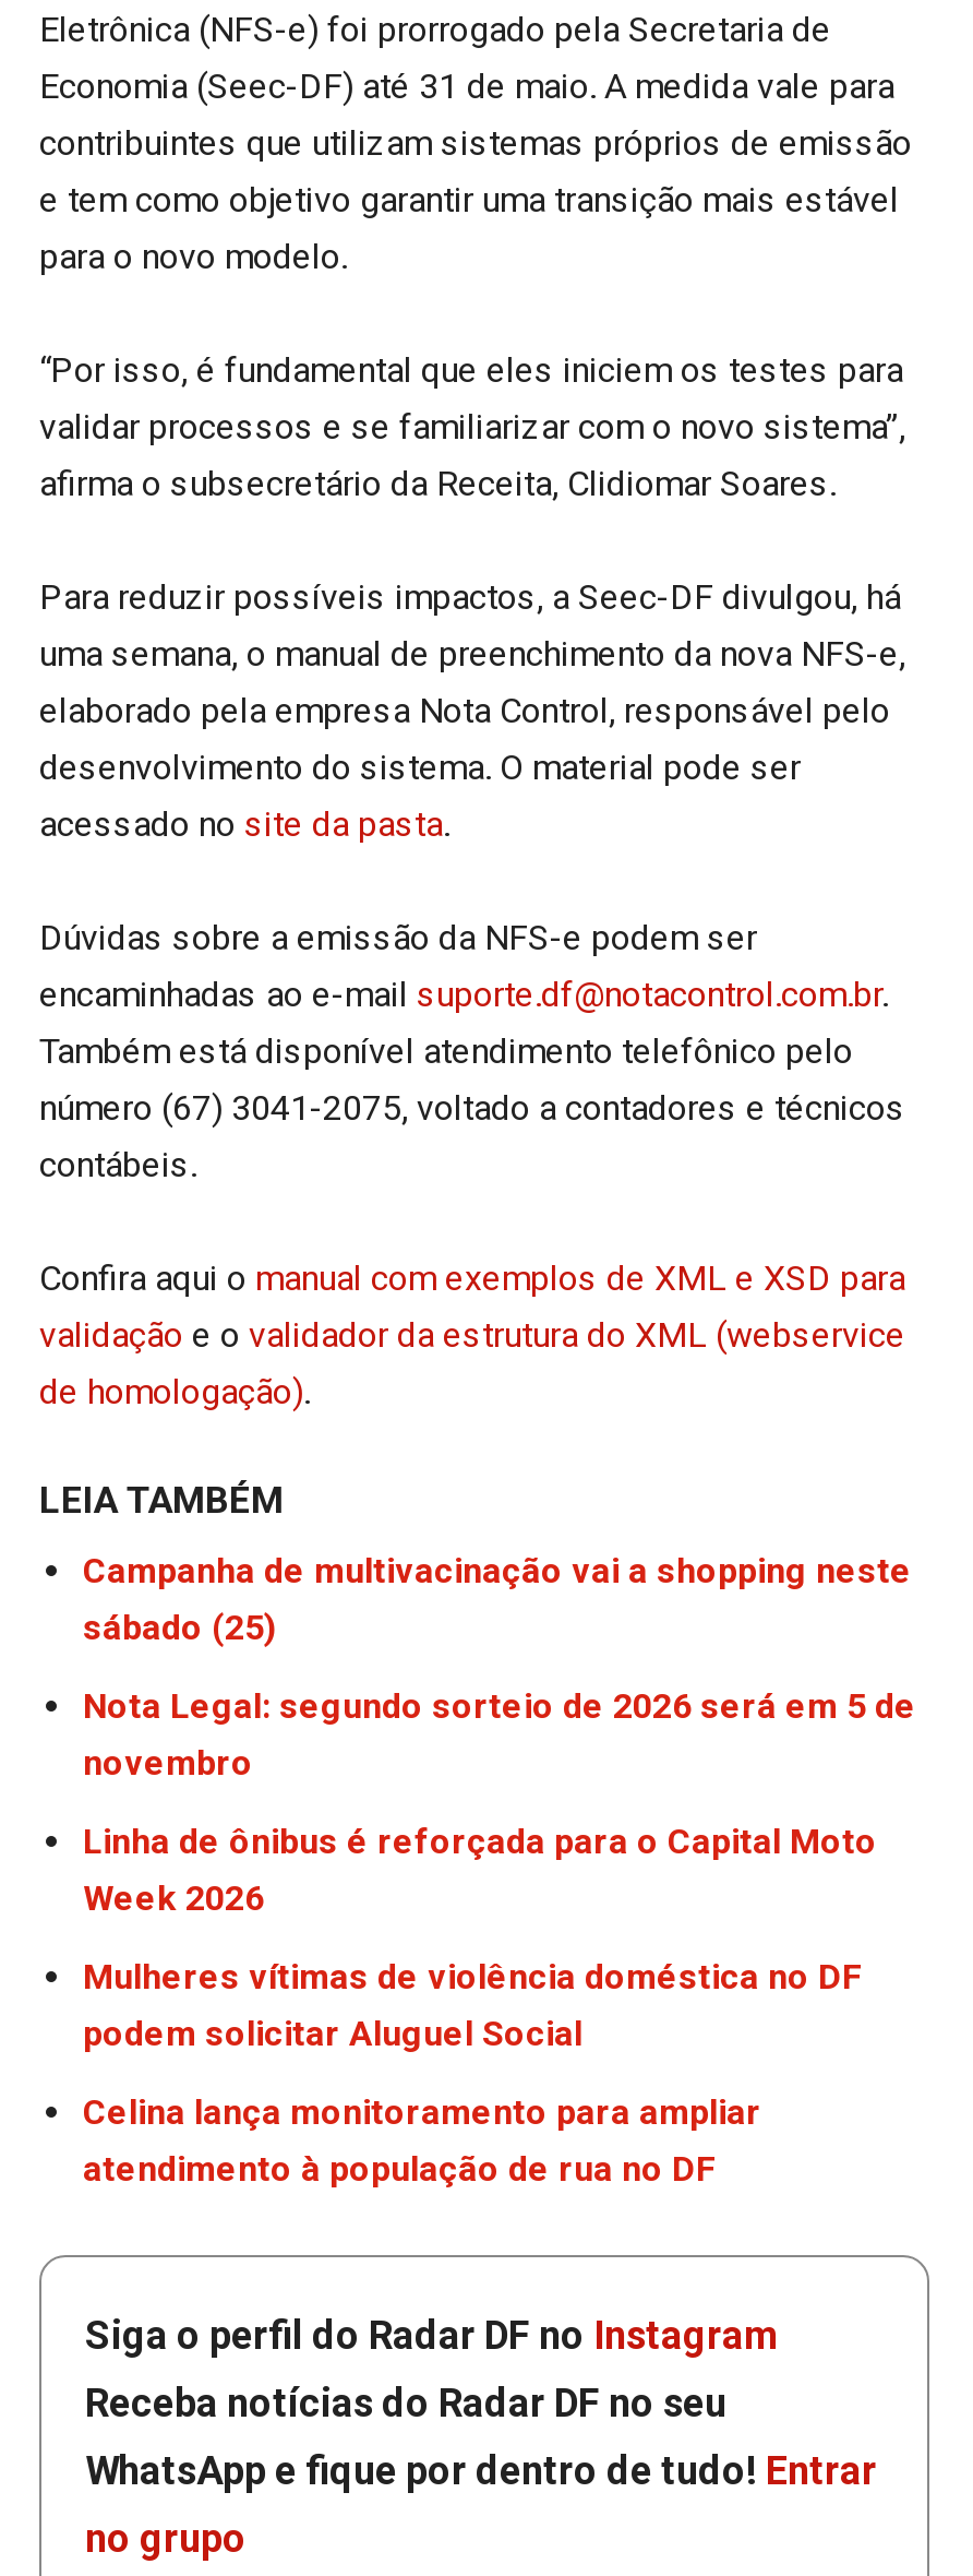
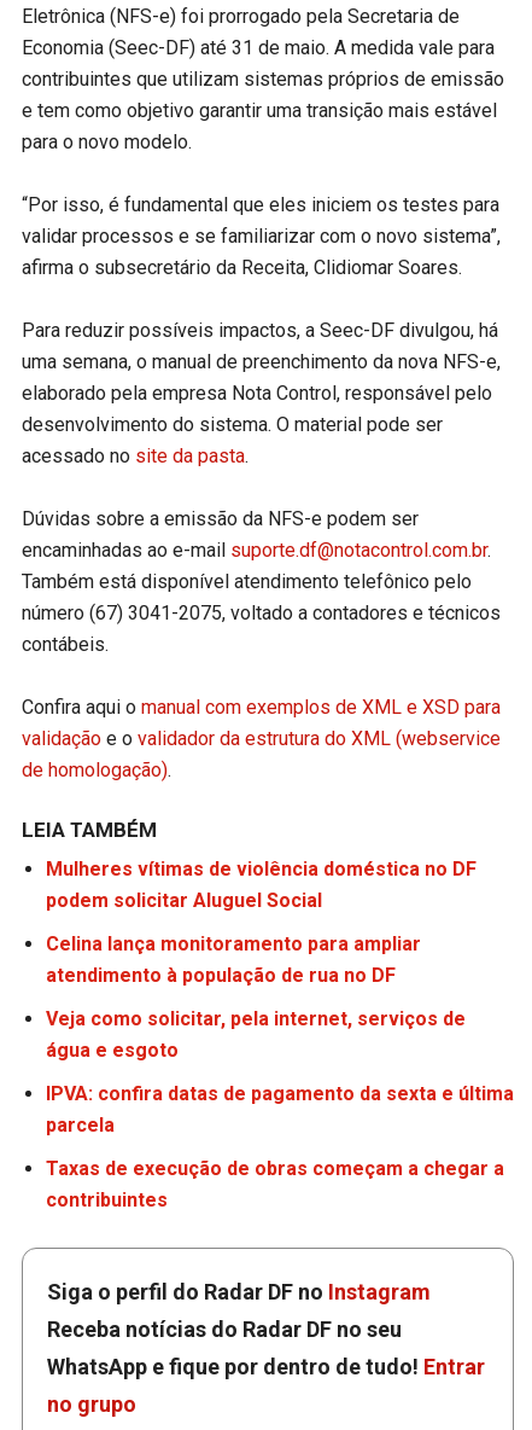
[83,1550,916,1919] Campanha de multivacinação vai a shopping neste | sábado (25) | Nota Legal: segundo sorteio de 2026 será em 5 de | novembro | Linha de ônibus é reforçada para o Capital Moto | Week 2026 -> none
moved [83,1956,862,2189] -> [46,857,477,987]: Mulheres vítimas de violência doméstica no DF | podem solicitar Aluguel Social | Celina lança monitoramento para ampliar | atendimento à população de rua no DF
none -> [46,1007,514,1211] Veja como solicitar, pela internet, serviços de | água e esgoto | IPVA: confira datas de pagamento da sexta e última | parcela | Taxas de execução de obras começam a chegar a | contribuintes

